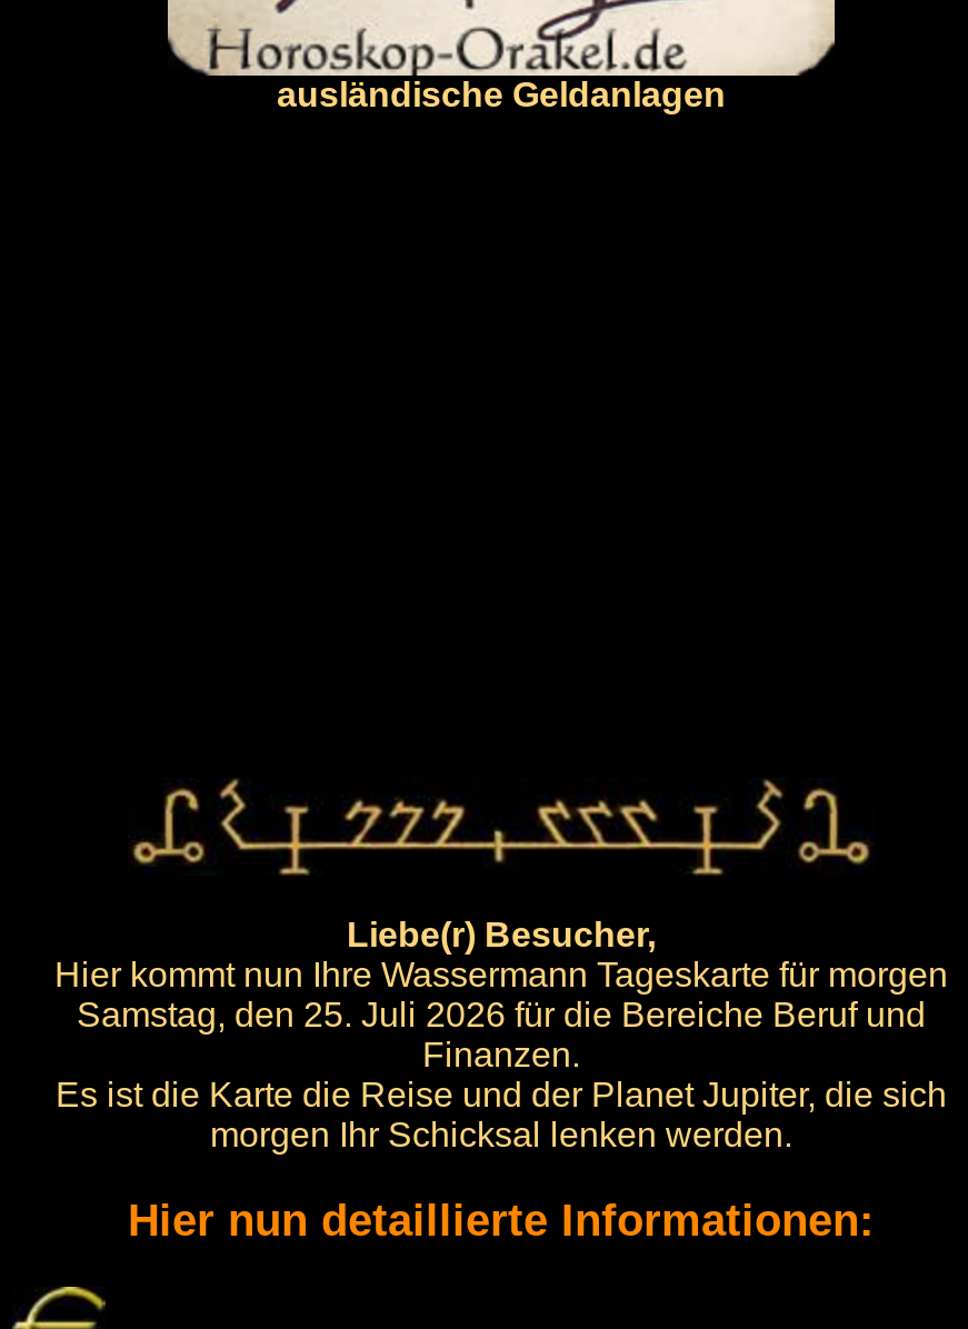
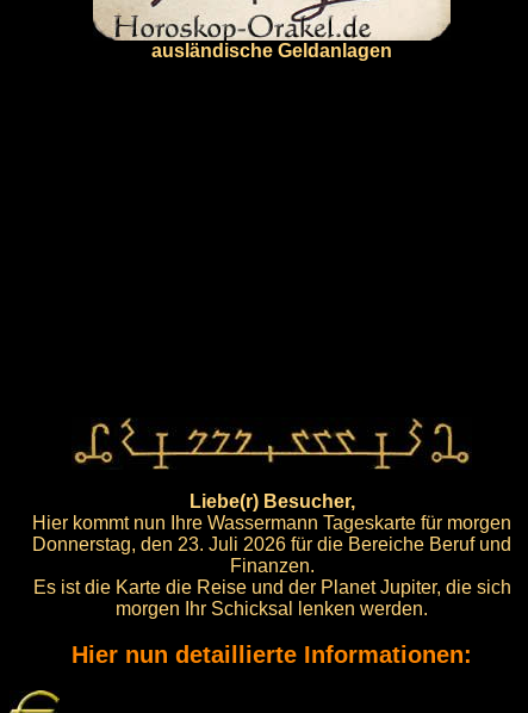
[77,995,926,1032] Samstag, den 25. Juli 2026 für die Bereiche Beruf und -> [32,534,511,554] Donnerstag, den 23. Juli 2026 für die Bereiche Beruf und

